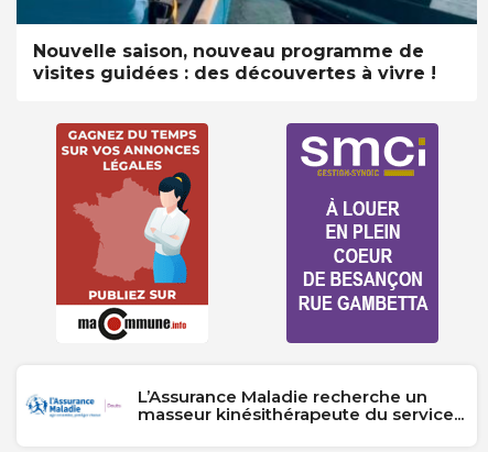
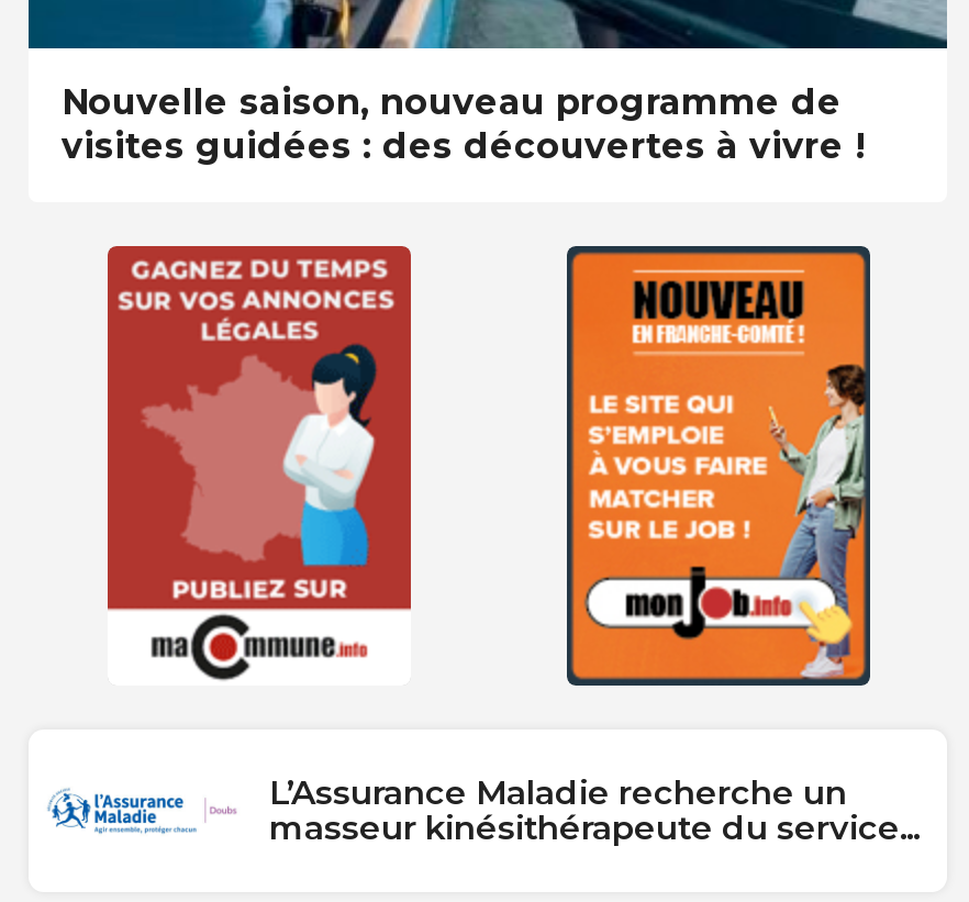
[286,123,438,343] [image] -> [567,246,870,686] [image]

